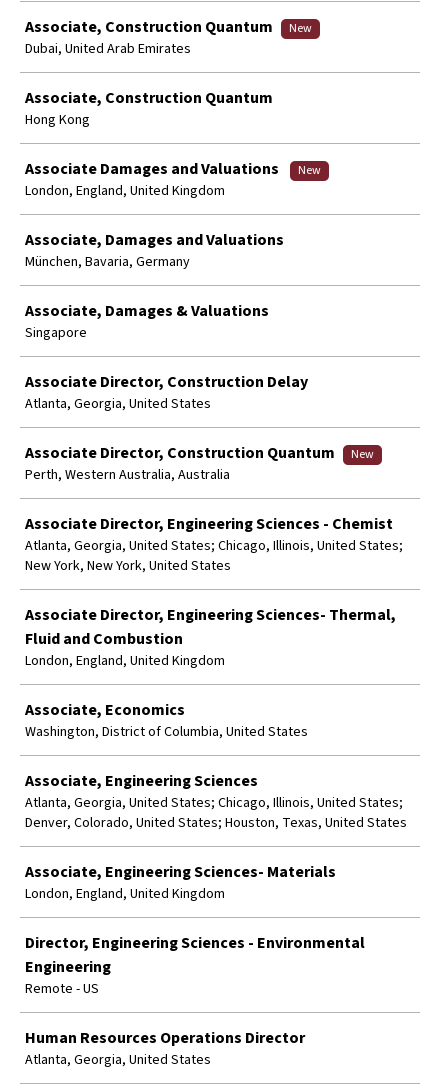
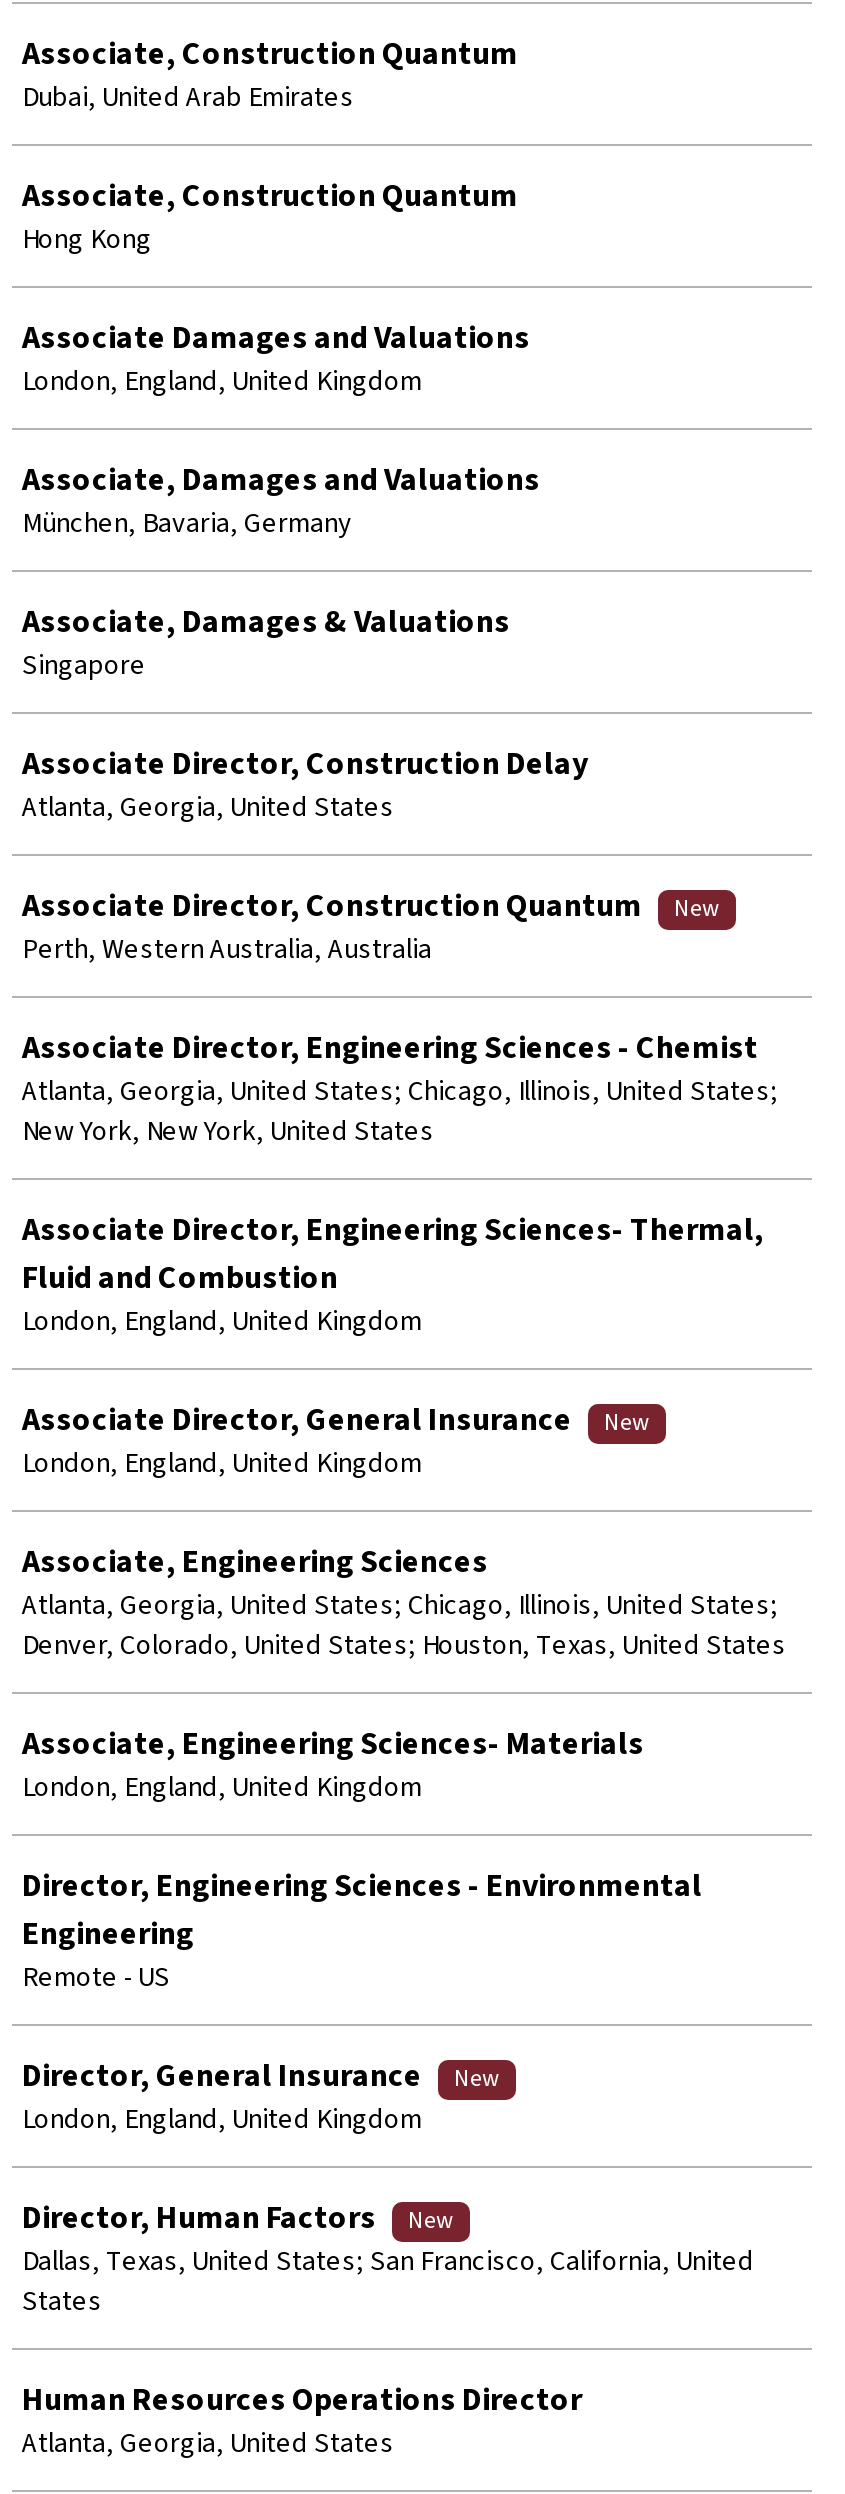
[289,20,312,37] New -> none
[298,162,321,179] New -> none
[25,699,308,742] Associate, Economics | Washington, District of Columbia, United States -> [22,1398,650,1484] Associate Director, General Insurance | New | London, England, United Kingdom
none -> [22,2054,754,2322] Director, General Insurance | New | London, England, United Kingdom | Director, Human Factors | New | Dallas, Texas, United States; San Francisco, California, United | States

